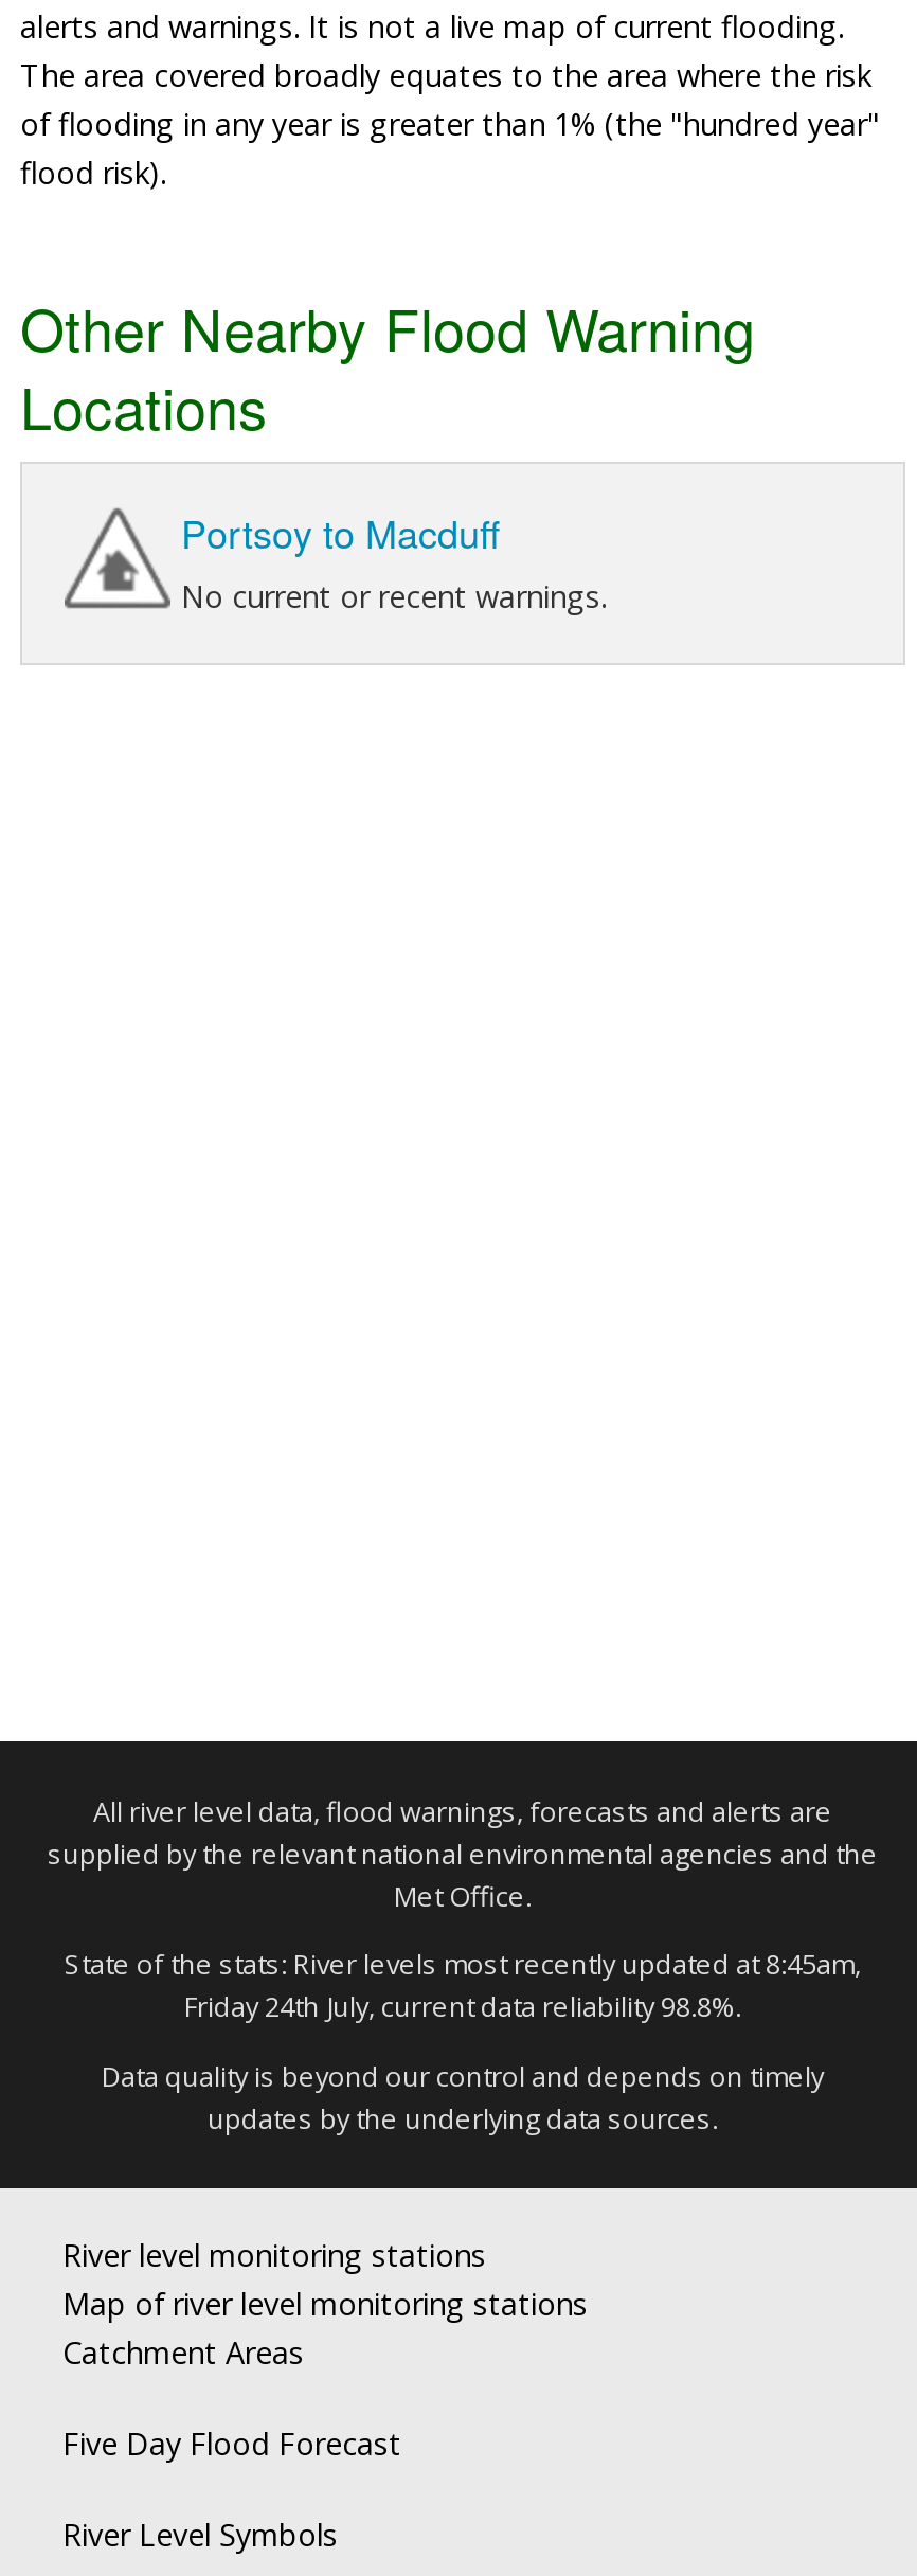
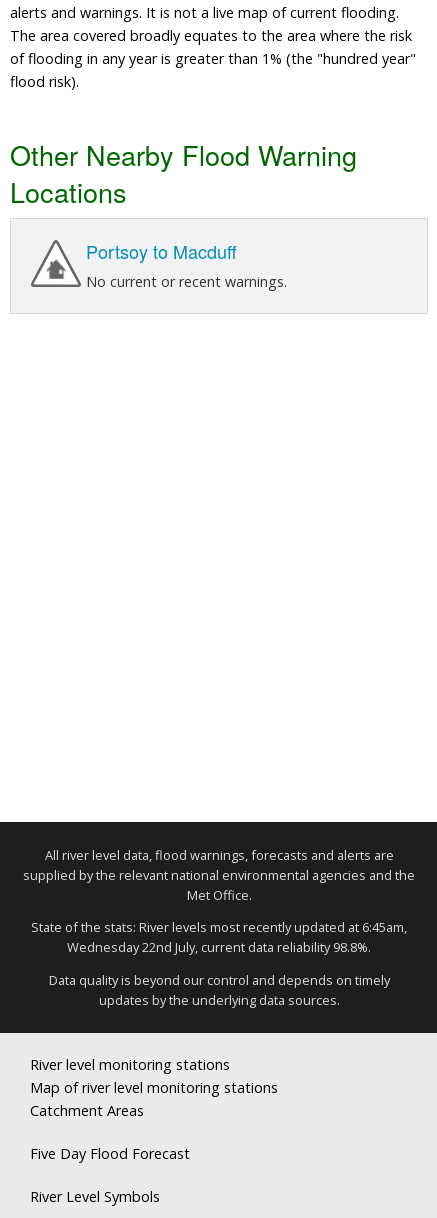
[65,1946,861,1984] State of the stats: River levels most recently updated at 8:45am, -> [31,918,407,936] State of the stats: River levels most recently updated at 6:45am,
[184,1988,741,2026] Friday 24th July, current data reliability 98.8%. -> [67,938,371,956] Wednesday 22nd July, current data reliability 98.8%.

